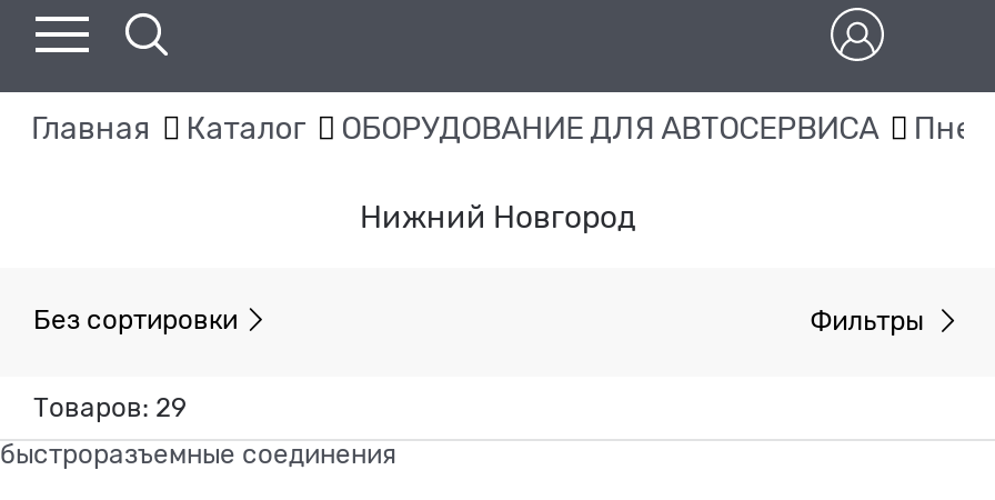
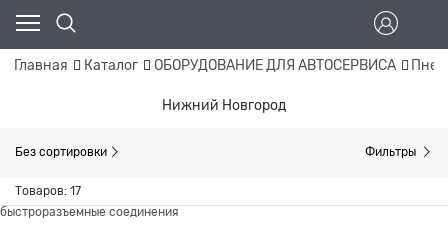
[33,392,187,423] Товаров: 29 -> [15,184,81,198] Товаров: 17

